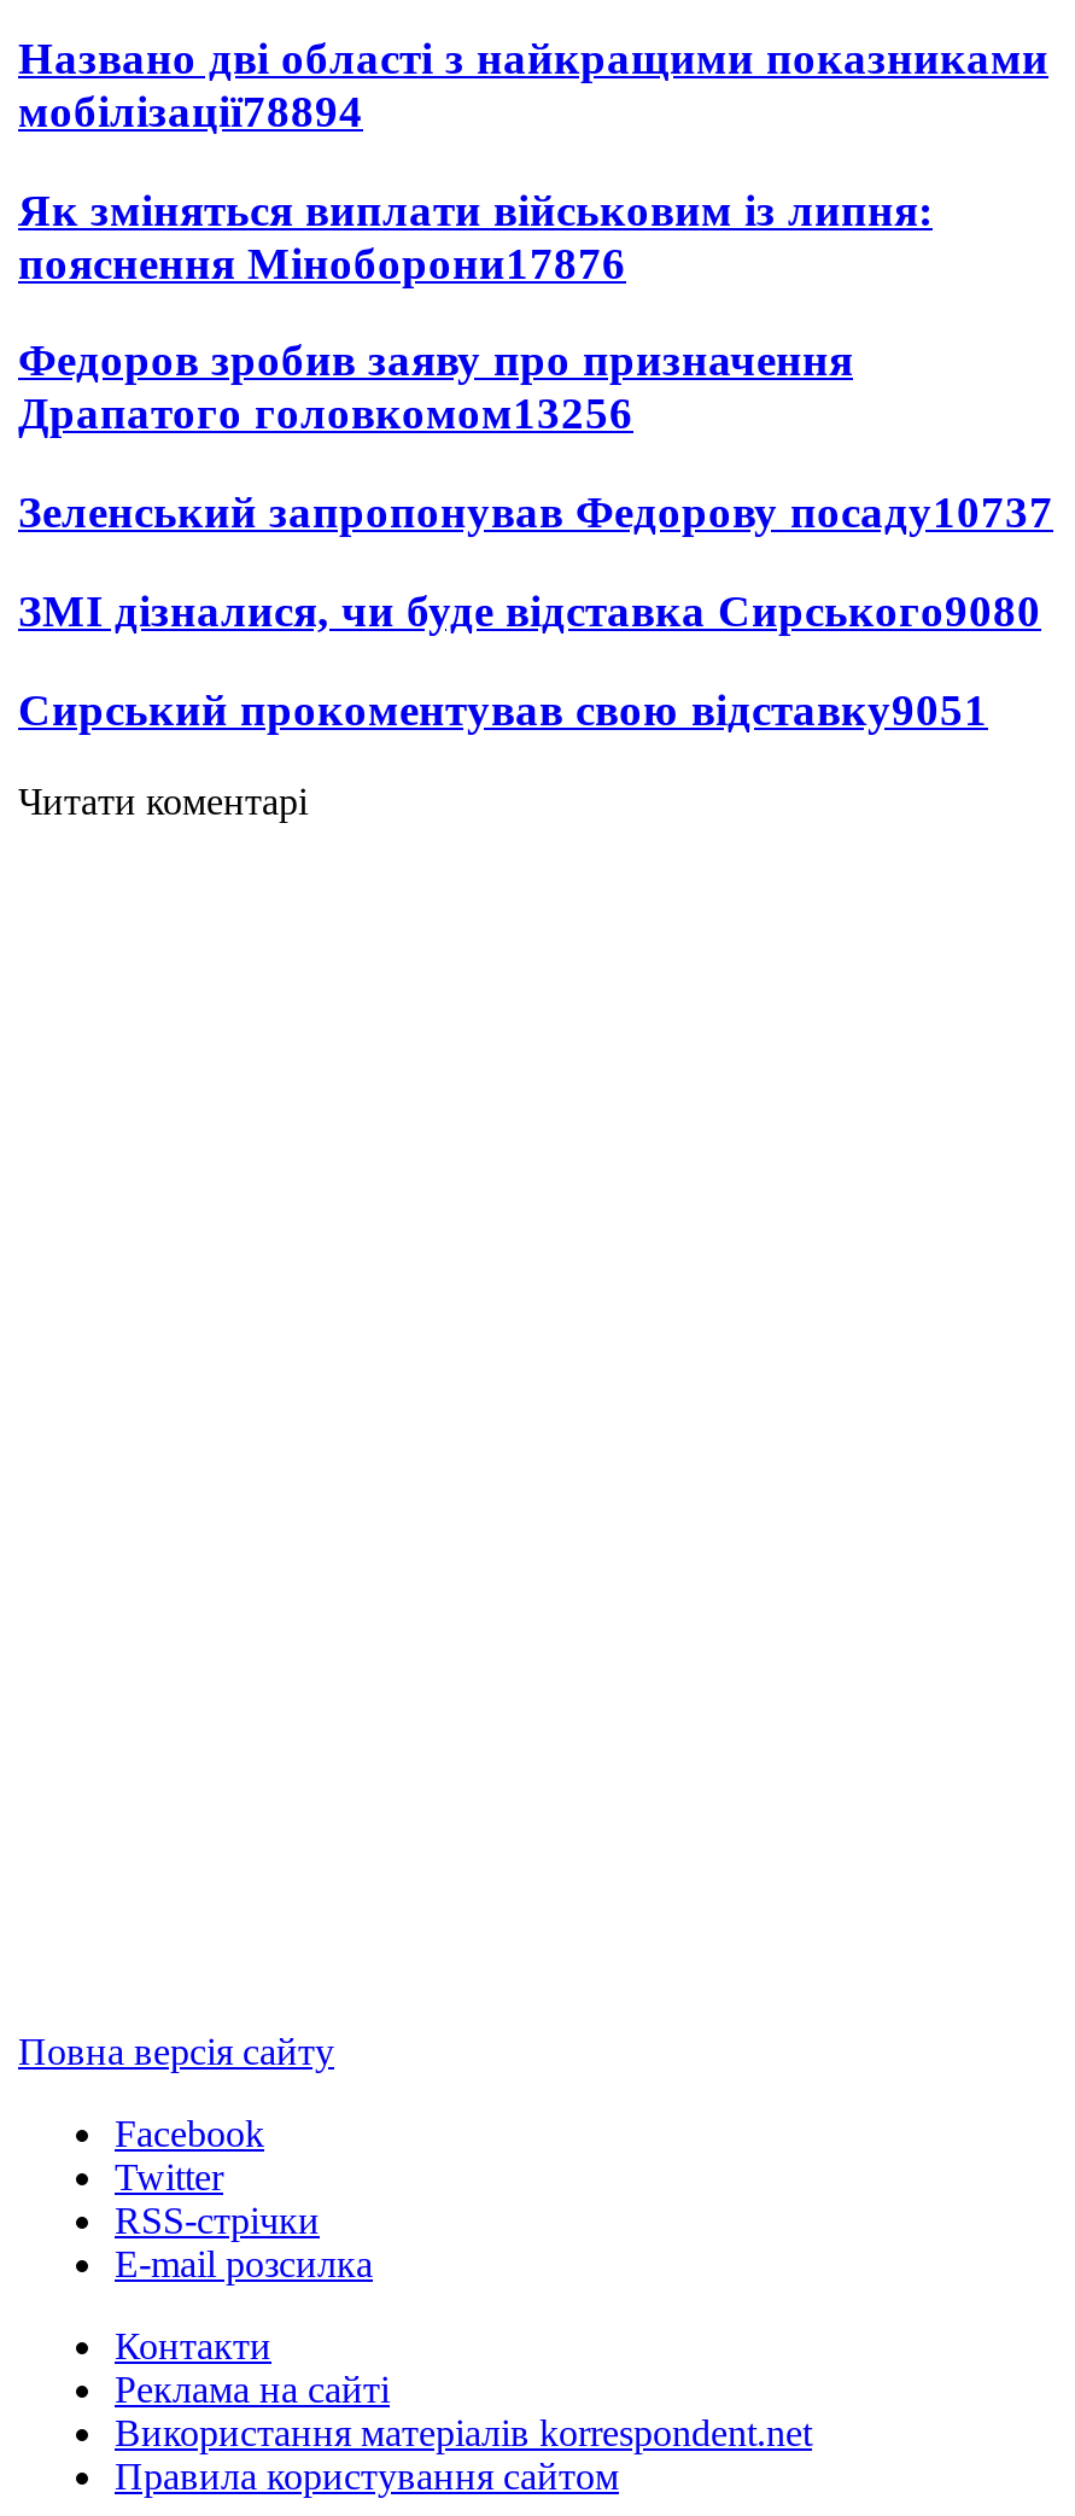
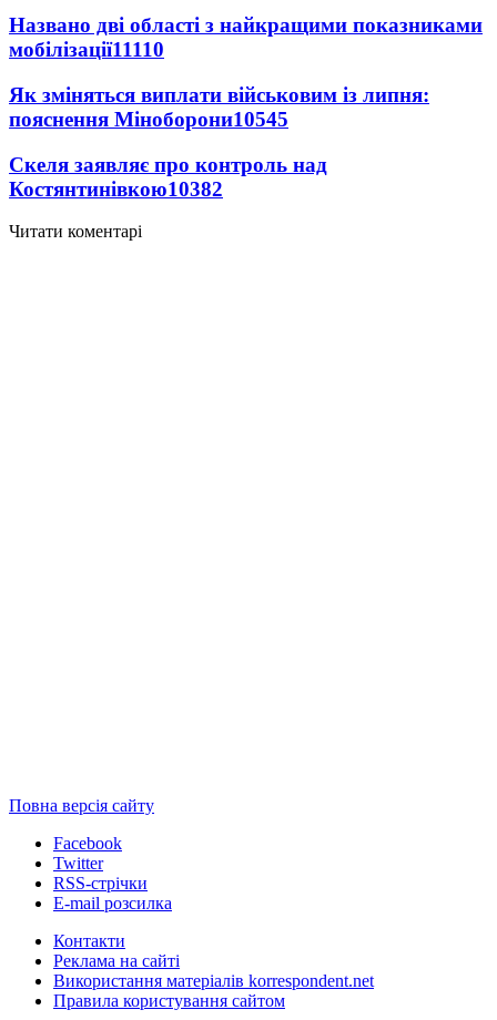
[18,86,363,137] мобілізації78894 -> [9,38,164,61] мобілізації11110
[18,237,1053,734] пояснення Міноборони17876 | Федоров зробив заяву про призначення | Драпатого головкомом13256 | Зеленський запропонував Федорову посаду10737 | ЗМІ дізналися, чи буде відставка Сирського9080 | Сирський прокоментував свою відставку9051 -> [9,107,327,200] пояснення Міноборони10545 | Скеля заявляє про контроль над | Костянтинівкою10382

